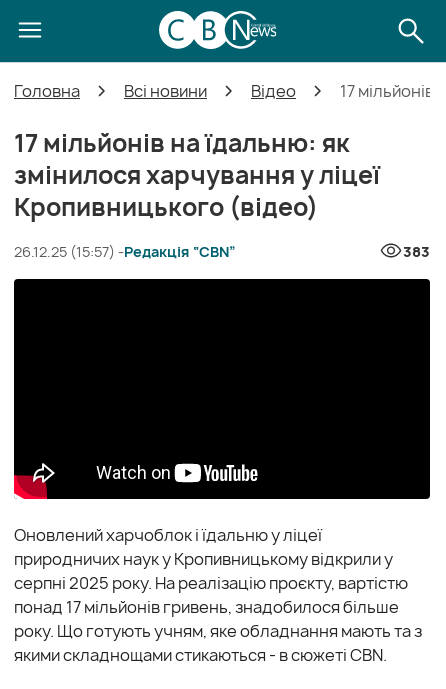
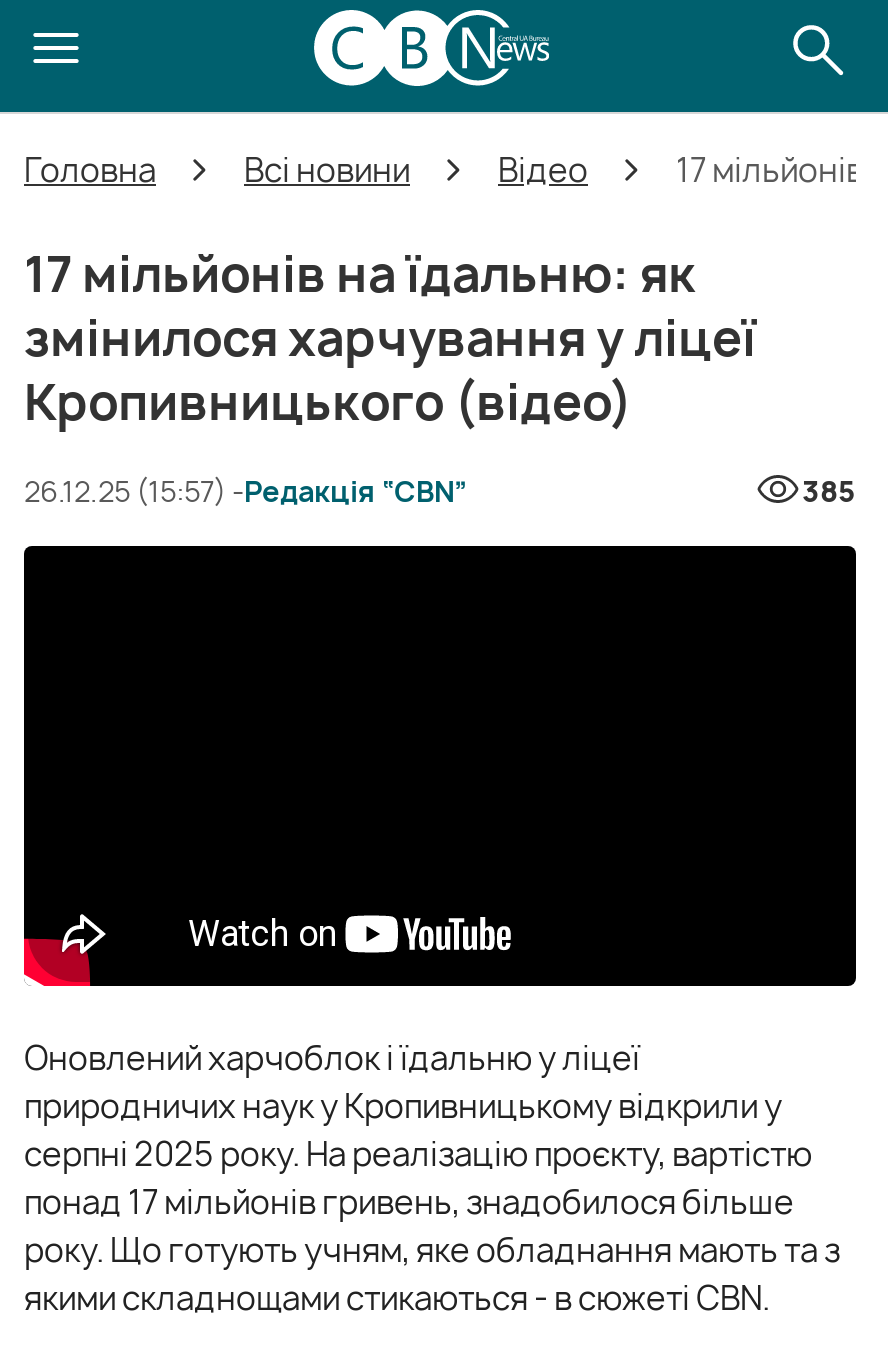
[403,241,430,260] 383 -> [802,471,856,509] 385

